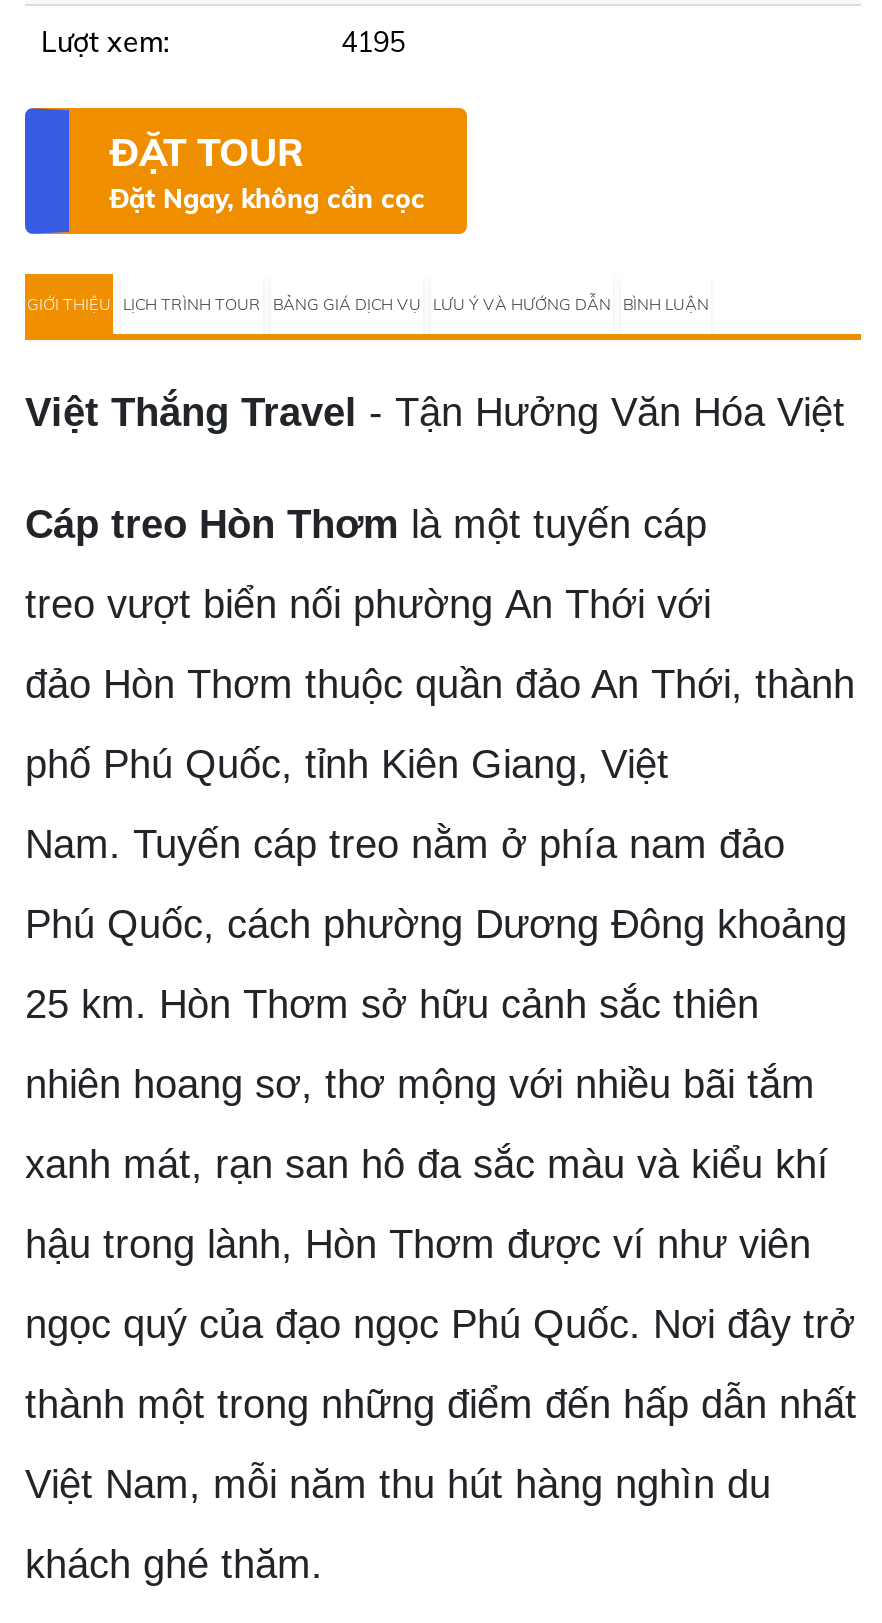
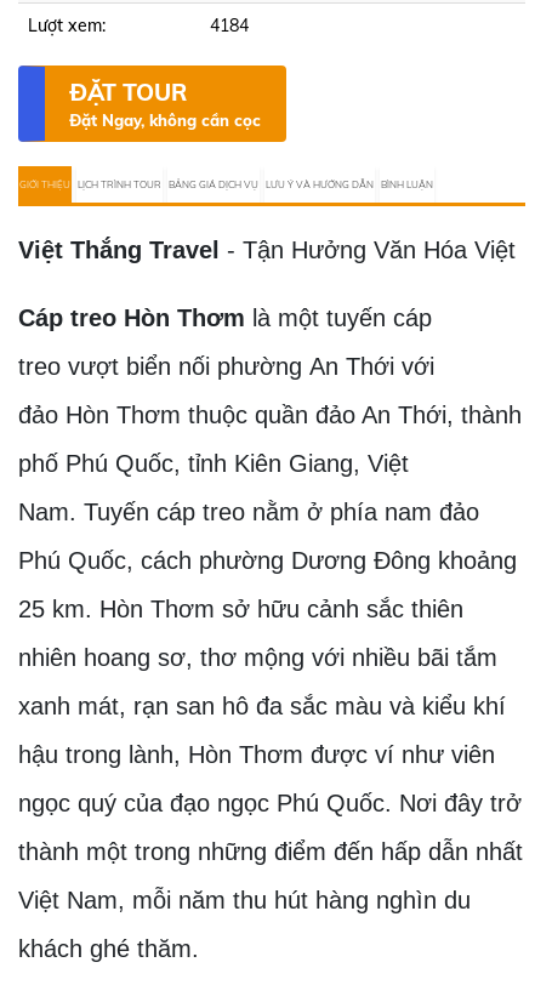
[341,24,405,60] 4195 -> [210,15,249,36] 4184

